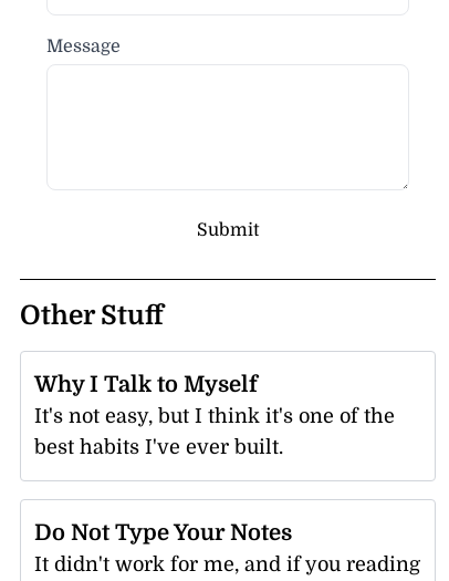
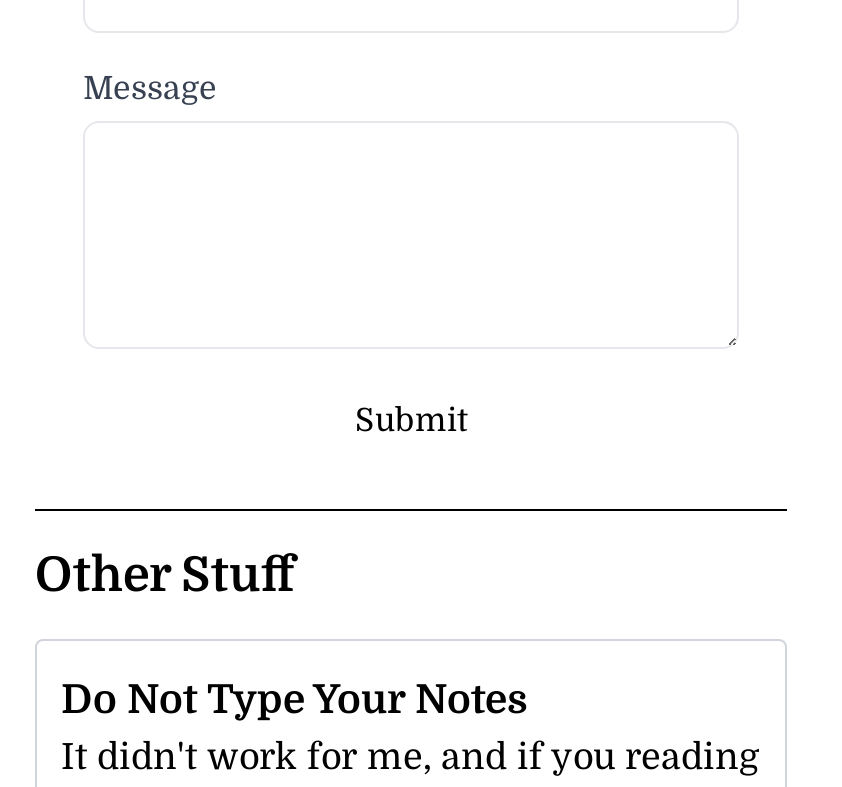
[34,372,395,458] Why I Talk to Myself | It's not easy, but I think it's one of the | best habits I've ever built. -> none

